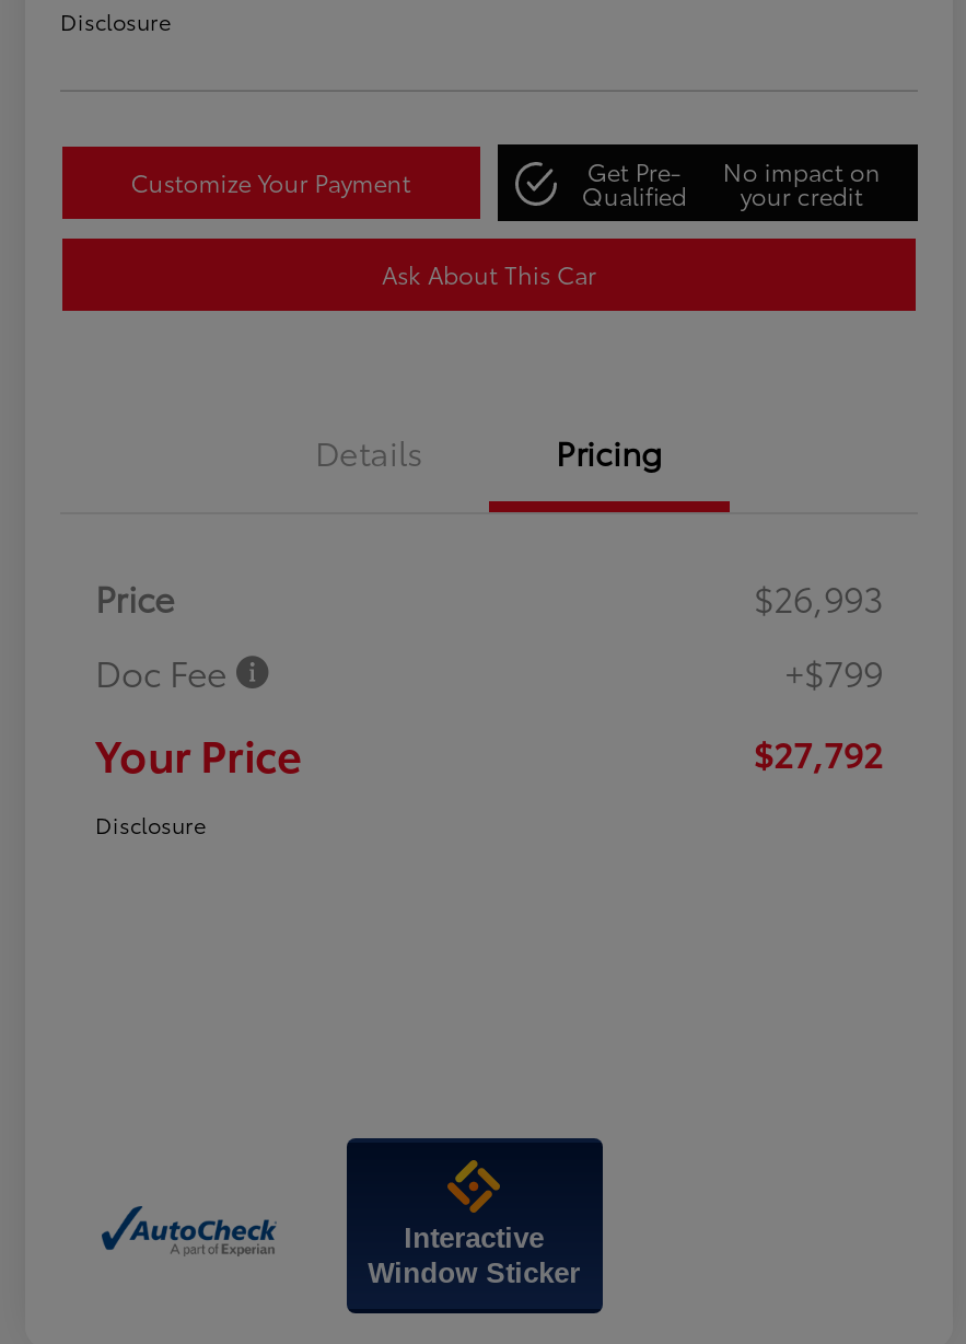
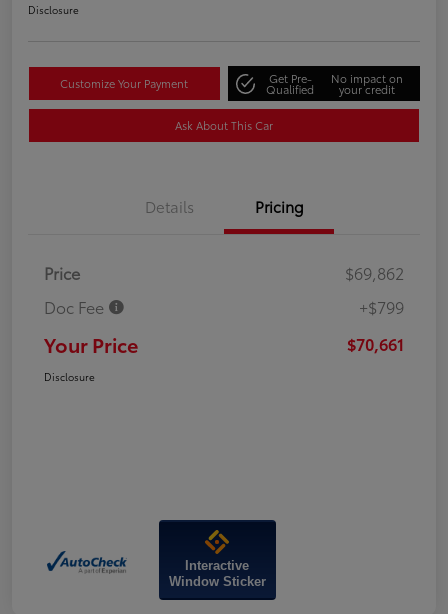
[754,572,883,623] $26,993 -> [345,261,404,284] $69,862
[754,728,883,778] $27,792 -> [347,332,404,355] $70,661

